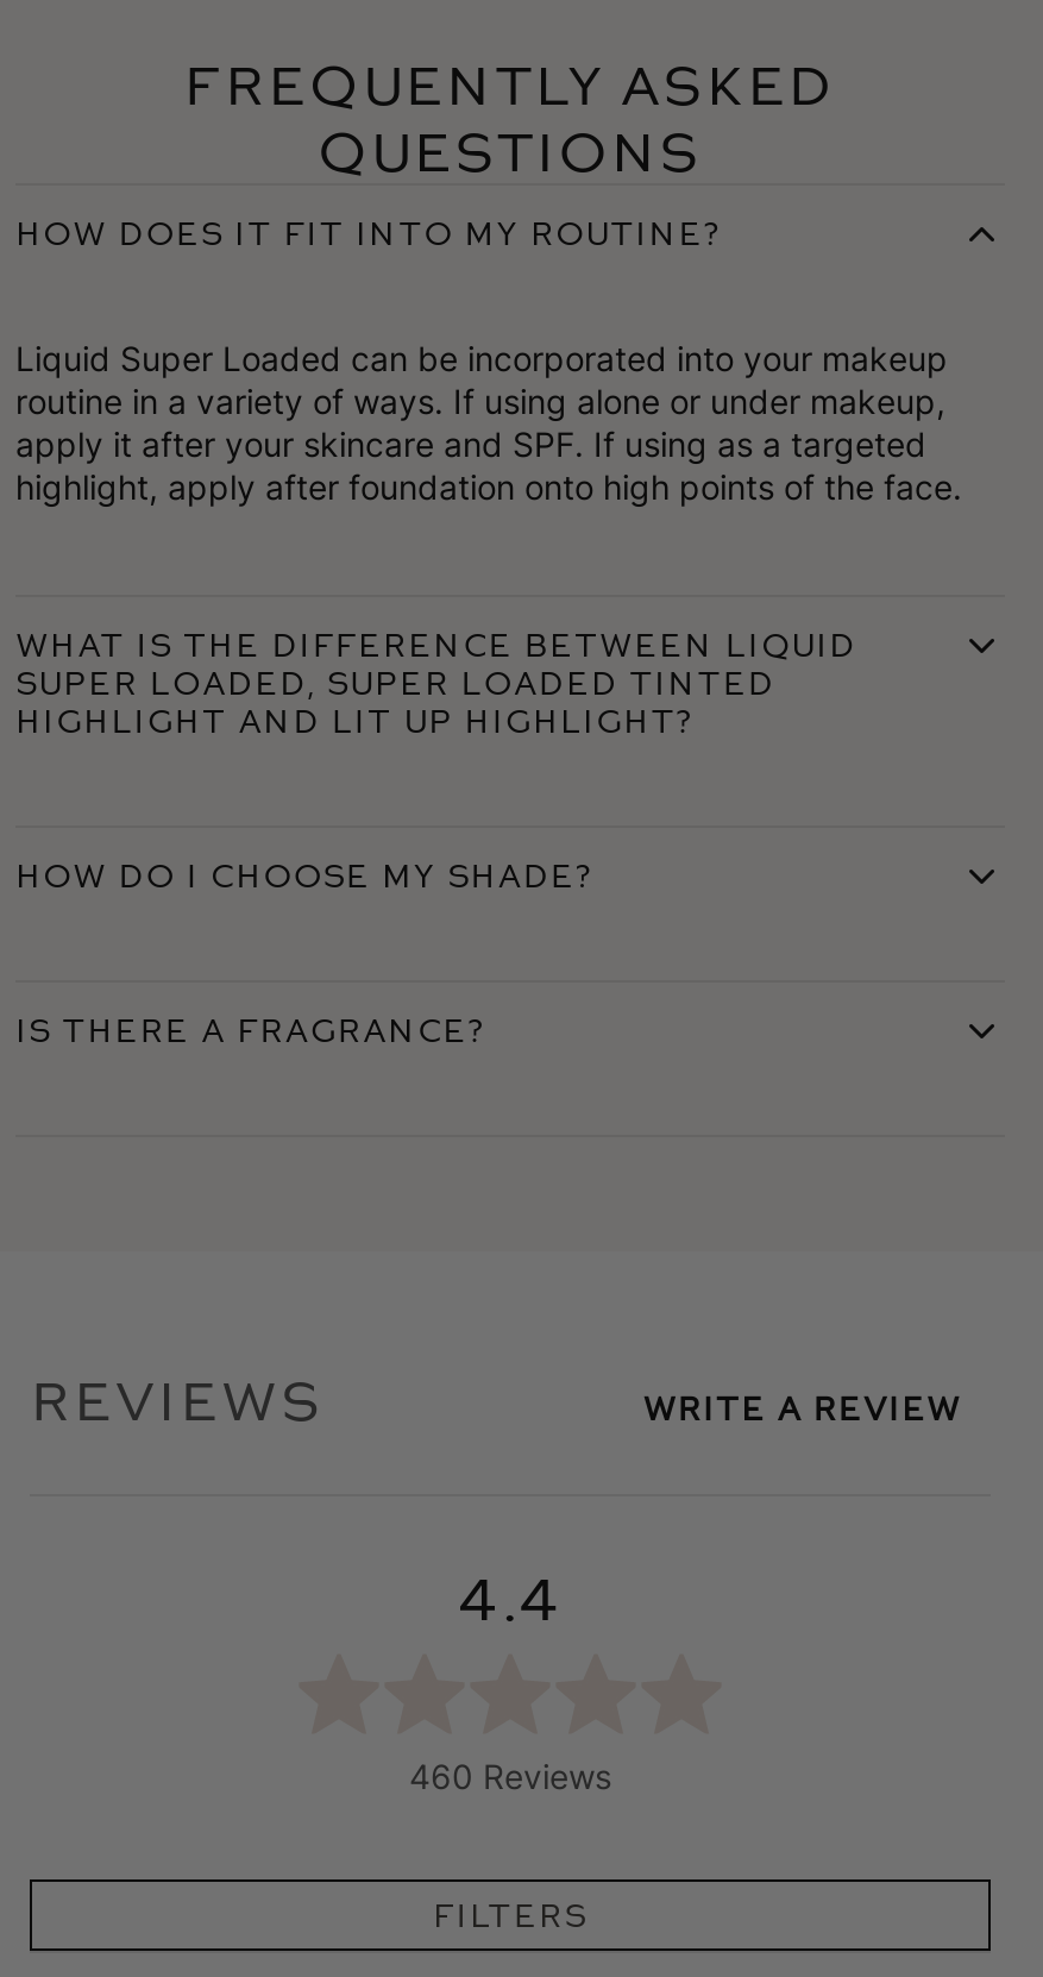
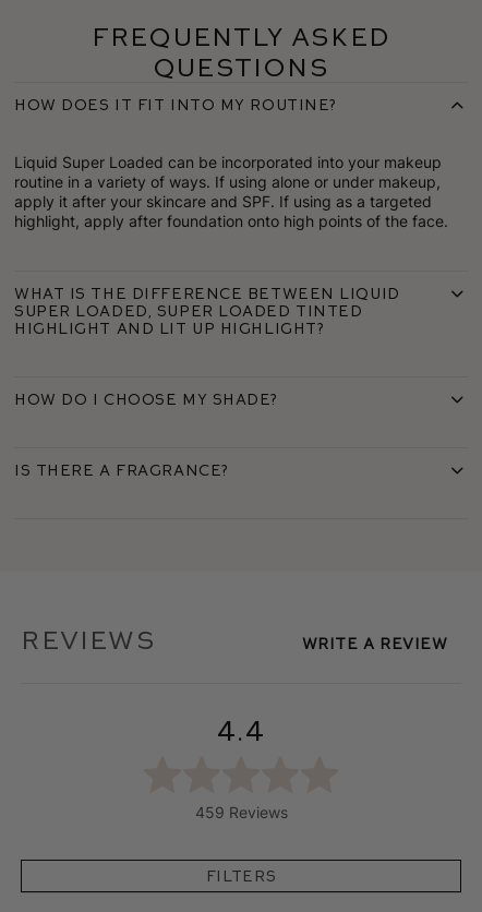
[409,1755,611,1796] 460 Reviews -> [195,803,287,821] 459 Reviews

